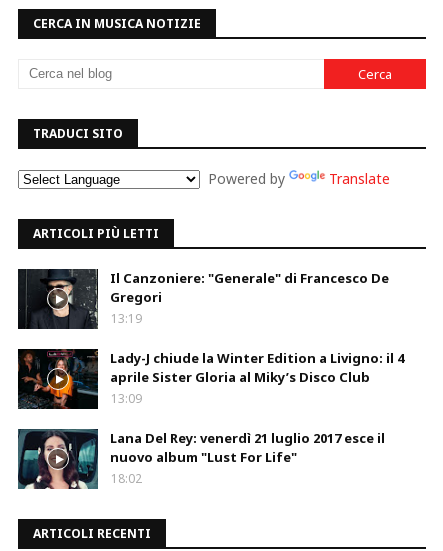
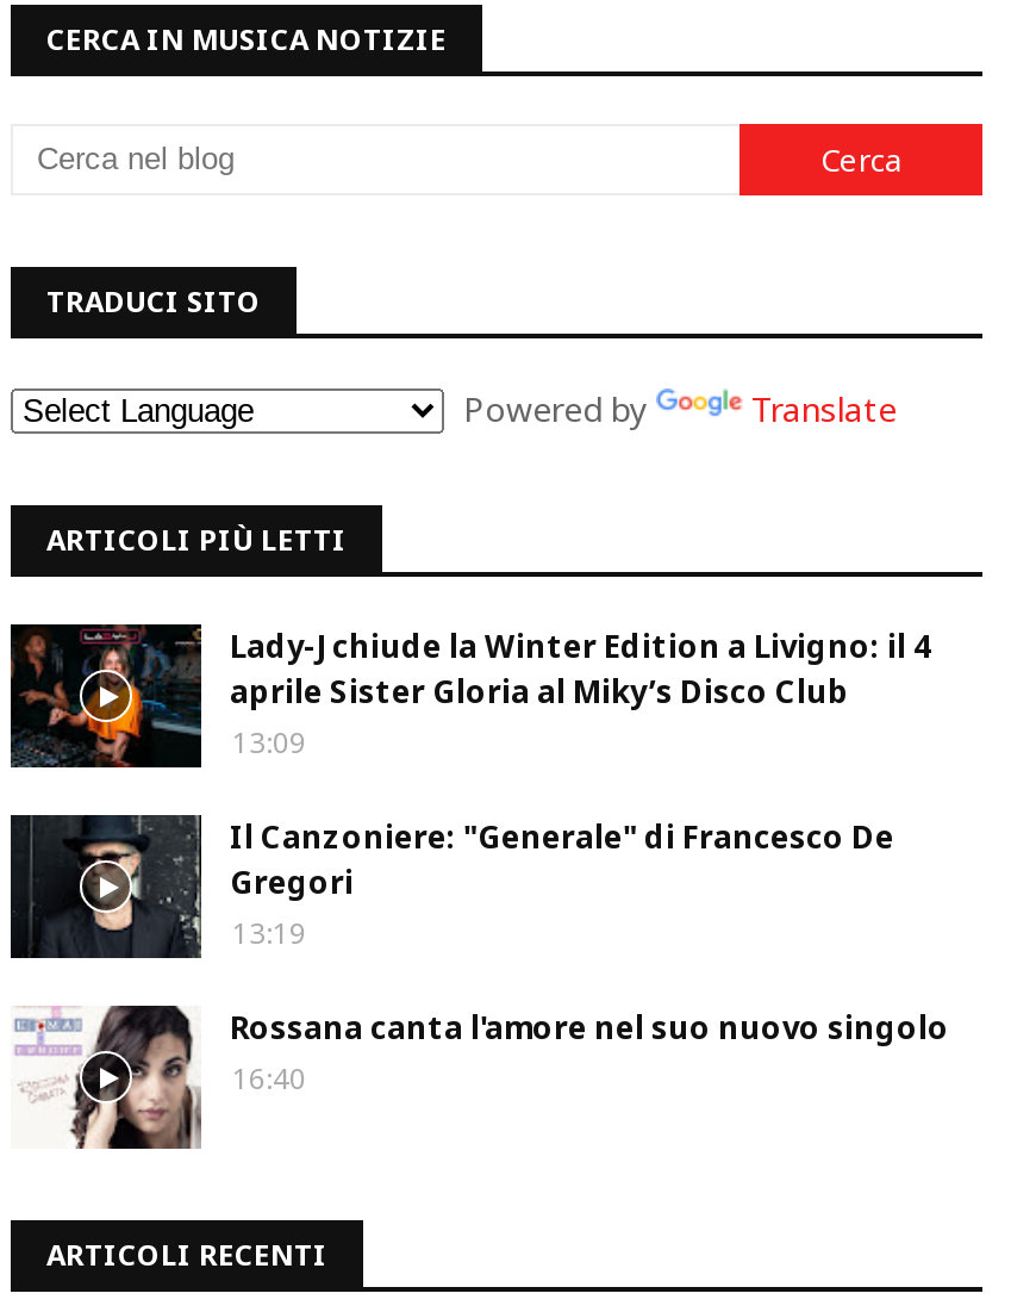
moved [19,268,389,330] -> [13,813,894,960]: [image] | Il Canzoniere: "Generale" di Francesco De | Gregori | 13:19
moved [18,349,404,409] -> [11,624,930,767]: [image] | Lady-J chiude la Winter Edition a Livigno: il 4 | aprile Sister Gloria al Miky’s Disco Club | 13:09
[17,428,385,490] [image] | Lana Del Rey: venerdì 21 luglio 2017 esce il | nuovo album "Lust For Life" | 18:02 -> [11,1006,949,1149] [image] | Rossana canta l'amore nel suo nuovo singolo | 16:40

